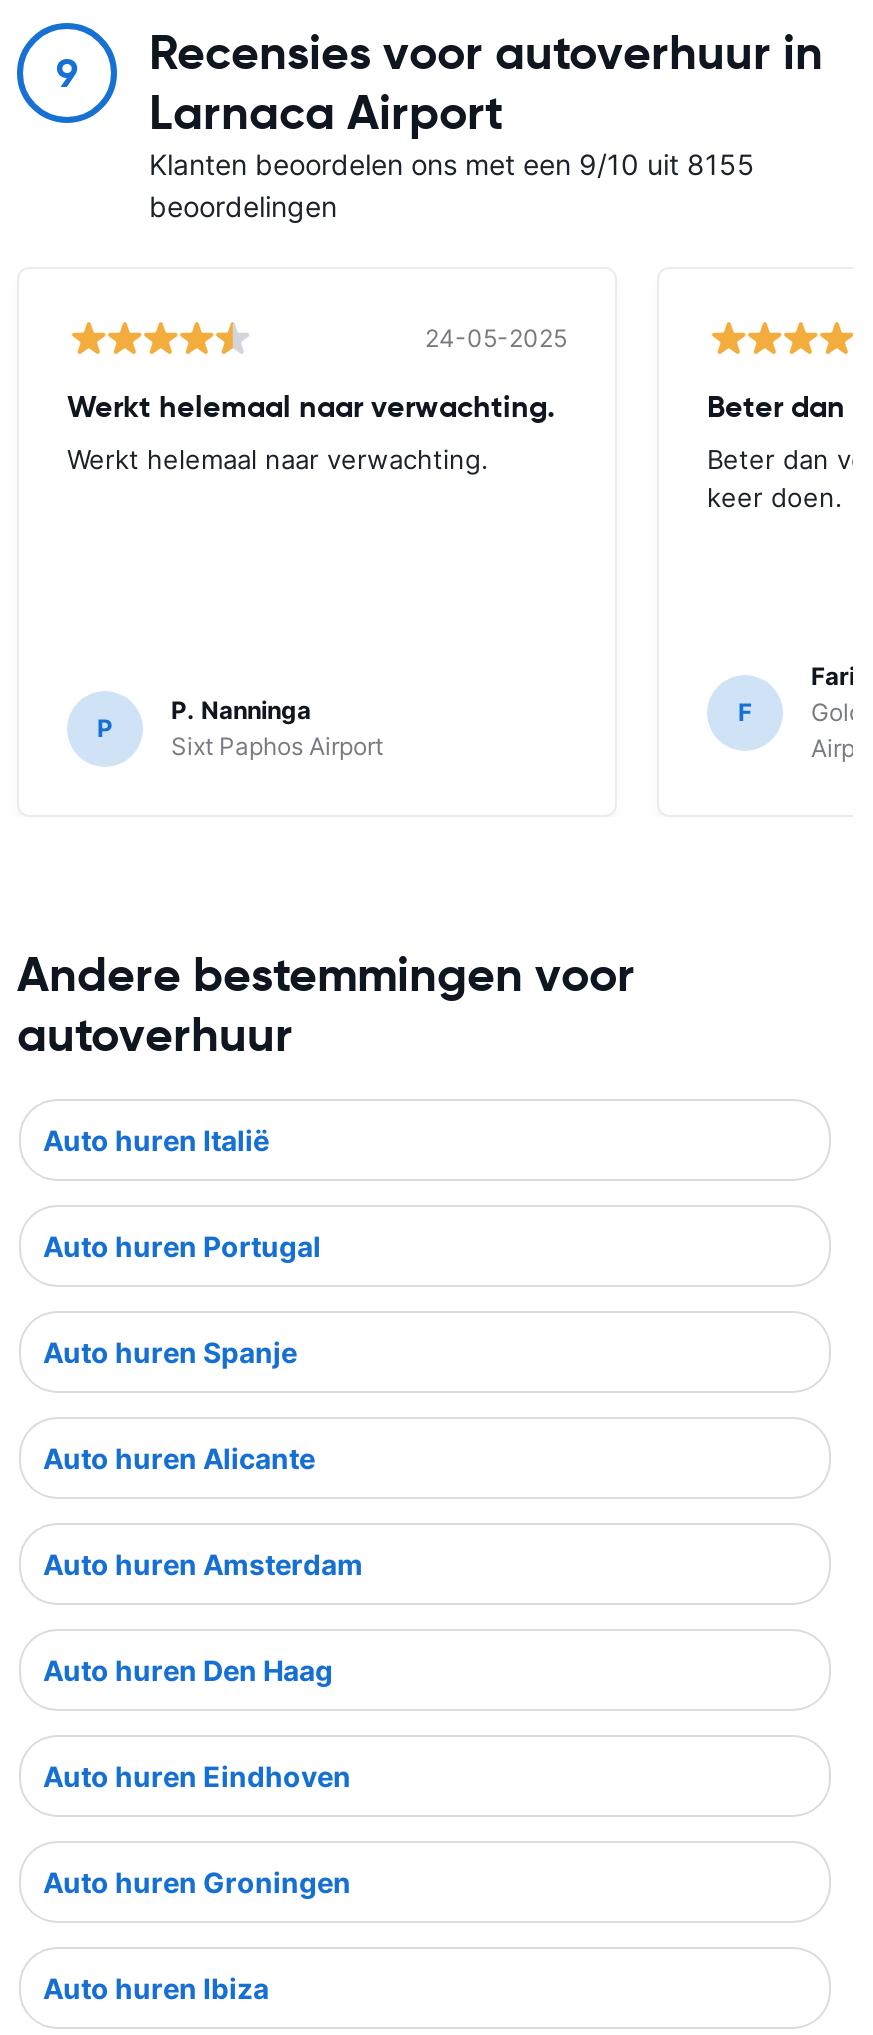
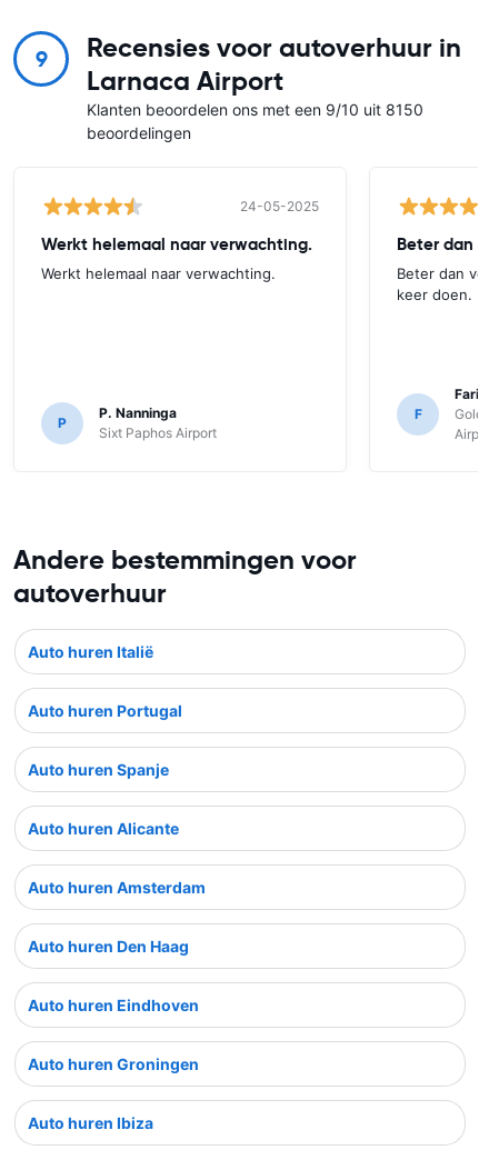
[149,147,755,181] Klanten beoordelen ons met een 9/10 uit 8155 -> [87,100,423,119] Klanten beoordelen ons met een 9/10 uit 8150

